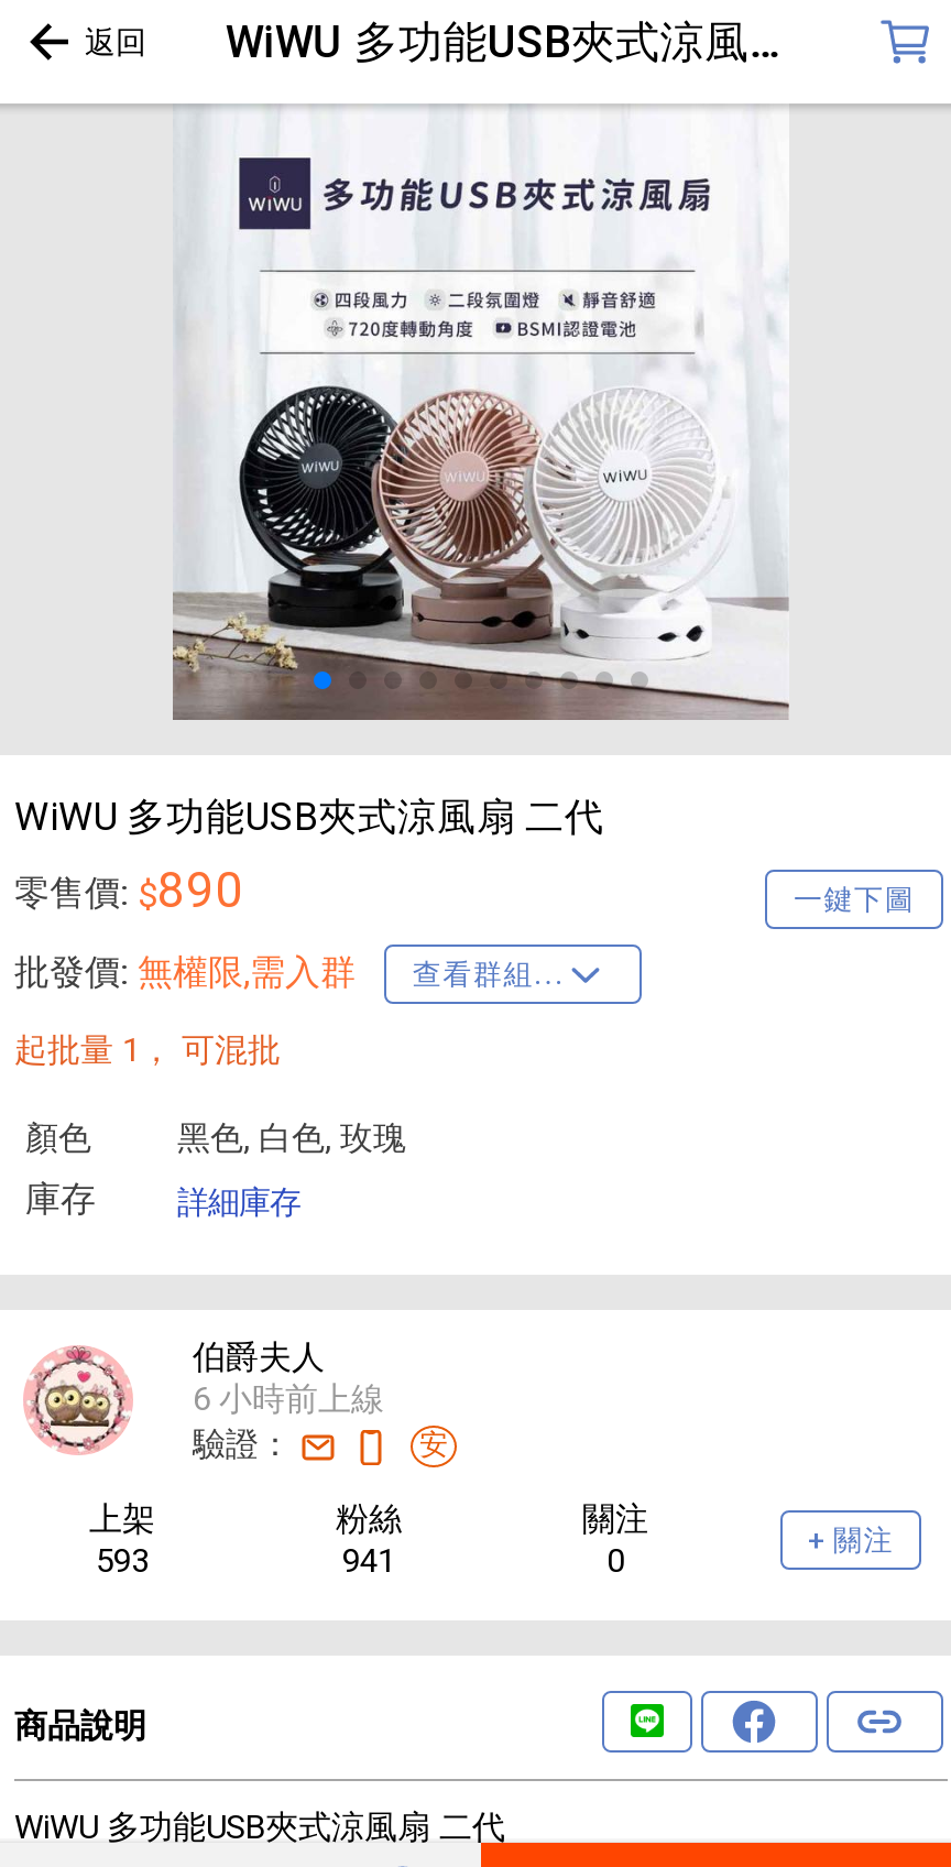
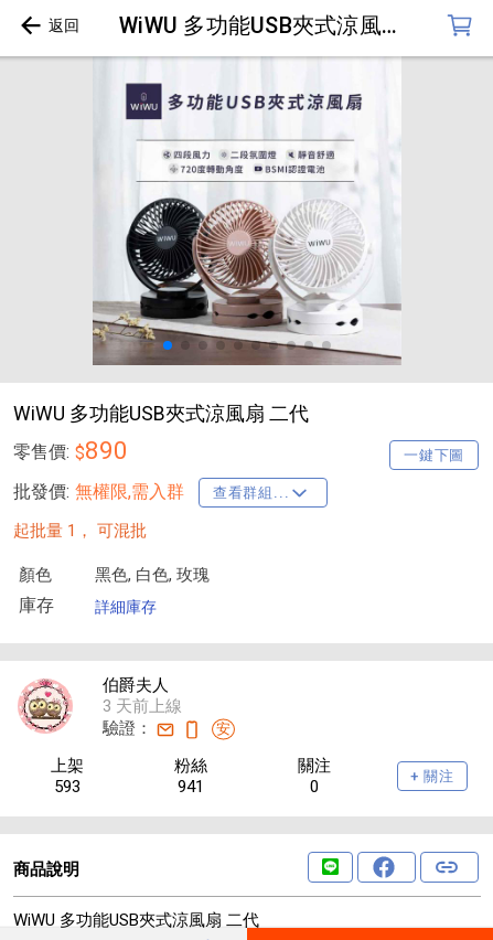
[193,1380,384,1420] 6 小時前上線 -> [103,696,182,716] 3 天前上線

